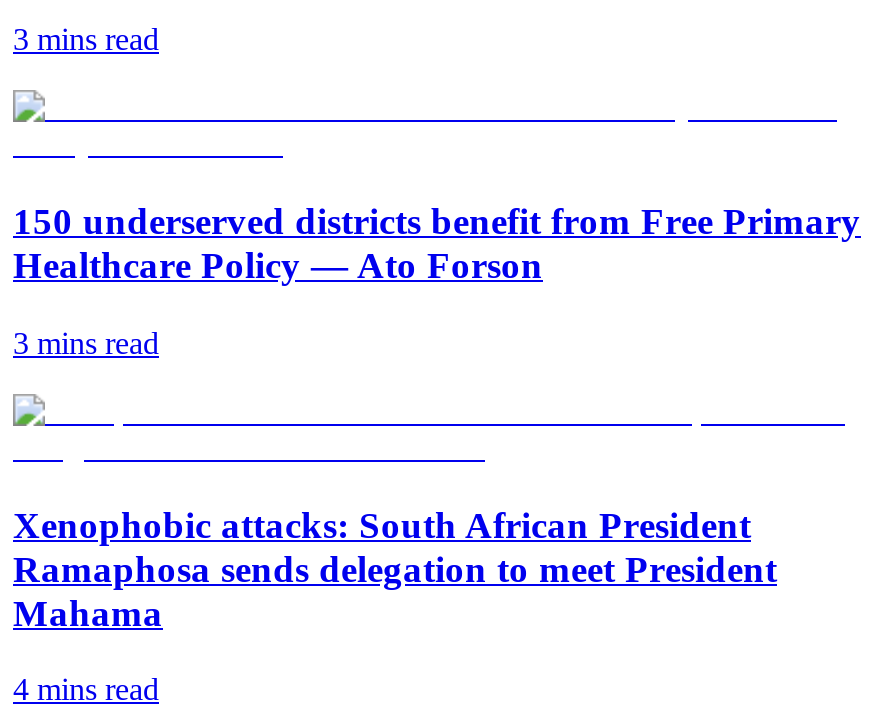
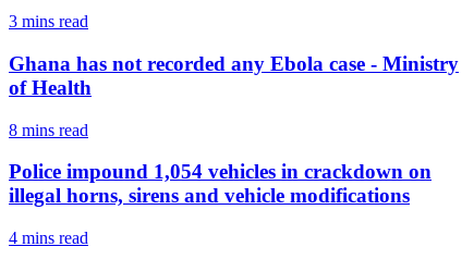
[13,200,861,286] 150 underserved districts benefit from Free Primary | Healthcare Policy — Ato Forson -> [9,52,459,99] Ghana has not recorded any Ebola case - Ministry | of Health
[13,325,159,359] 3 mins read -> [9,120,88,139] 8 mins read
[13,503,777,633] Xenophobic attacks: South African President | Ramaphosa sends delegation to meet President | Mahama -> [9,160,432,207] Police impound 1,054 vehicles in crackdown on | illegal horns, sirens and vehicle modifications

